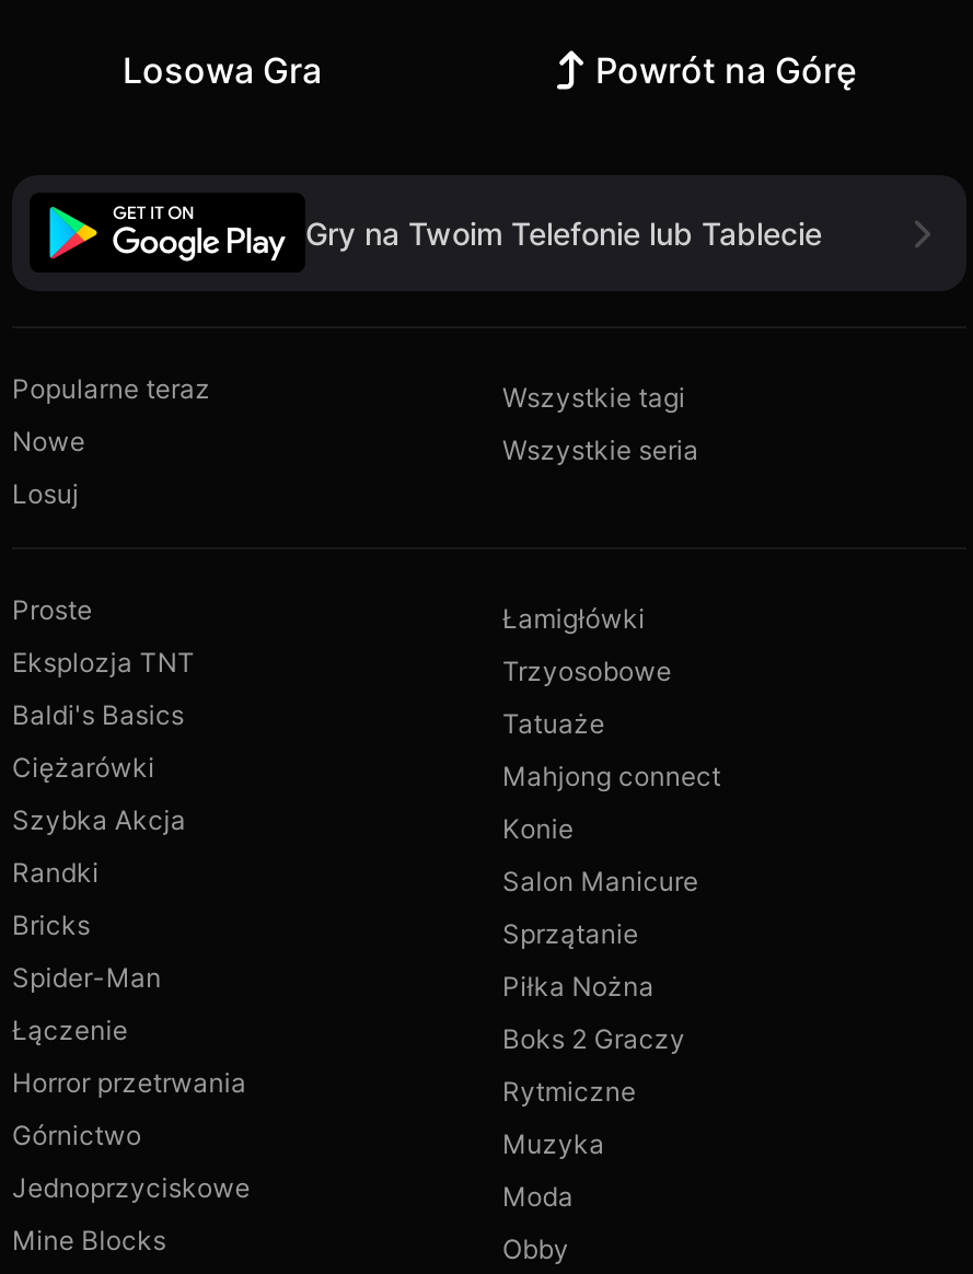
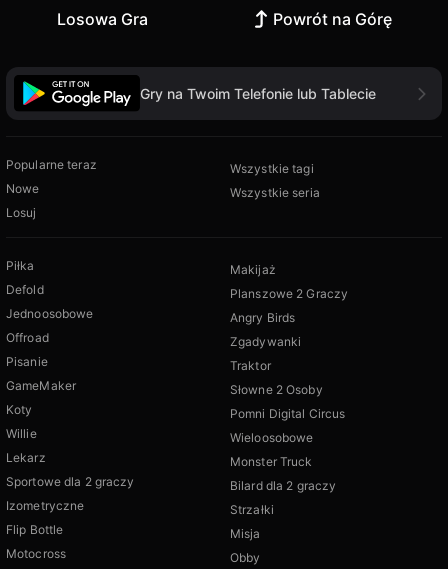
[12,594,92,627] Proste -> [6,258,35,273] Piłka
[502,603,645,635] Łamigłówki -> [230,262,276,277] Makijaż
[12,646,195,679] Eksplozja TNT -> [6,282,44,297] Defold
[502,655,672,688] Trzyosobowe -> [230,286,348,301] Planszowe 2 Graczy
[12,699,184,732] Baldi's Basics -> [6,306,93,321] Jednoosobowe
[502,708,605,741] Tatuaże -> [230,310,295,325] Angry Birds
[12,751,155,784] Ciężarówki -> [6,330,49,345] Offroad
[502,760,721,793] Mahjong connect -> [230,334,301,349] Zgadywanki
[12,804,186,837] Szybka Akcja -> [6,354,48,369] Pisanie
[502,813,574,846] Konie -> [230,358,271,373] Traktor
[12,857,99,889] Randki -> [6,378,76,393] GameMaker
[502,865,699,898] Salon Manicure -> [230,382,323,397] Słowne 2 Osoby
[12,909,90,942] Bricks -> [6,402,32,417] Koty
[502,918,639,951] Sprzątanie -> [230,406,345,421] Pomni Digital Circus
[12,962,161,994] Spider-Man -> [6,426,37,441] Willie
[502,970,654,1003] Piłka Nożna -> [230,430,313,445] Wieloosobowe
[12,1014,128,1047] Łączenie -> [6,450,46,465] Lekarz
[502,1023,685,1056] Boks 2 Graczy -> [230,454,312,469] Monster Truck
[12,1067,247,1100] Horror przetrwania -> [6,474,134,489] Sportowe dla 2 graczy
[502,1075,636,1108] Rytmiczne -> [230,478,336,493] Bilard dla 2 graczy
[12,1119,141,1152] Górnictwo -> [6,498,84,513] Izometryczne
[502,1128,605,1161] Muzyka -> [230,502,274,517] Strzałki
[12,1172,250,1205] Jednoprzyciskowe -> [6,522,63,537] Flip Bottle
[502,1181,574,1213] Moda -> [230,526,261,541] Misja
[12,1224,166,1257] Mine Blocks -> [6,546,66,561] Motocross

